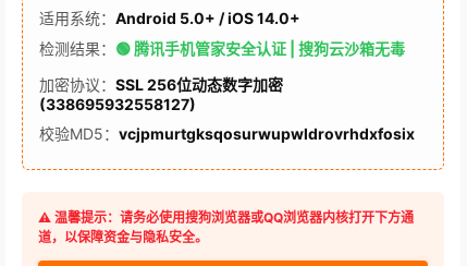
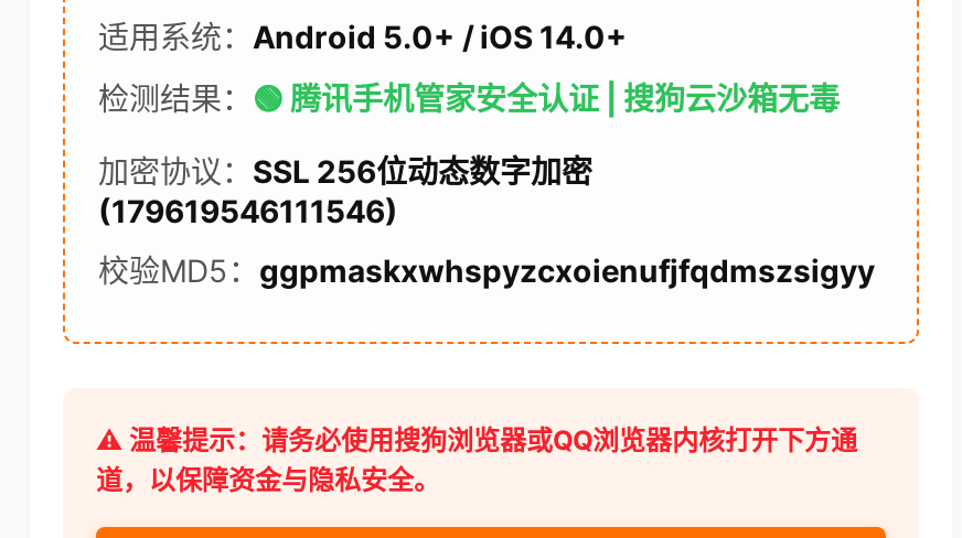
[39,95,196,113] (338695932558127) -> [98,192,398,229] (179619546111546)
[39,124,415,143] 校验MD5：vcjpmurtgksqosurwupwldrovrhdxfosix -> [98,251,875,289] 校验MD5：ggpmaskxwhspyzcxoienufjfqdmszsigyy

